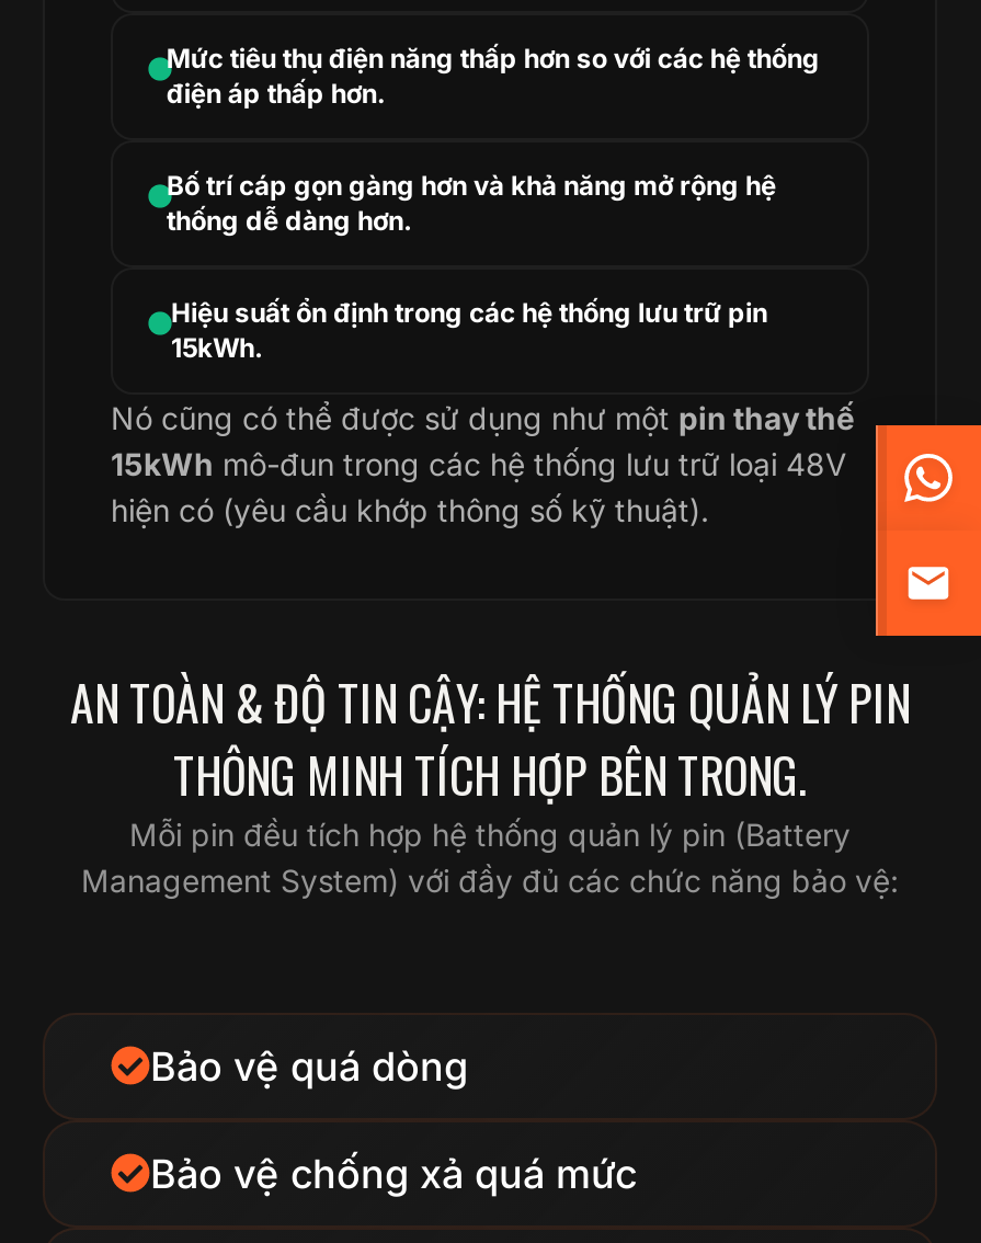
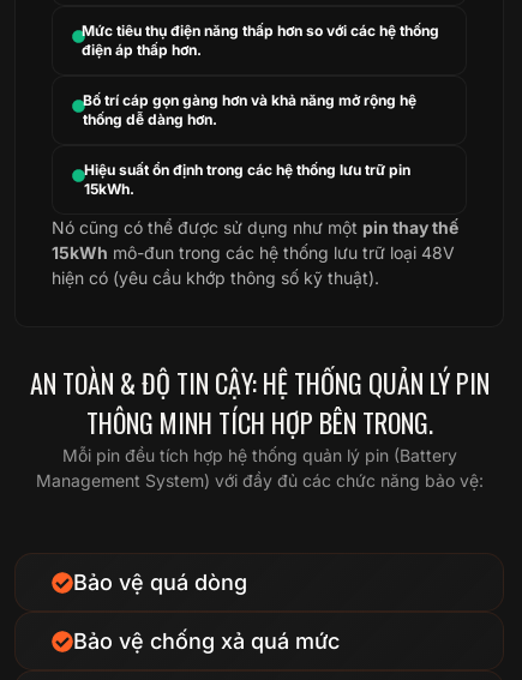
[874,423,974,638] [image] -> none

